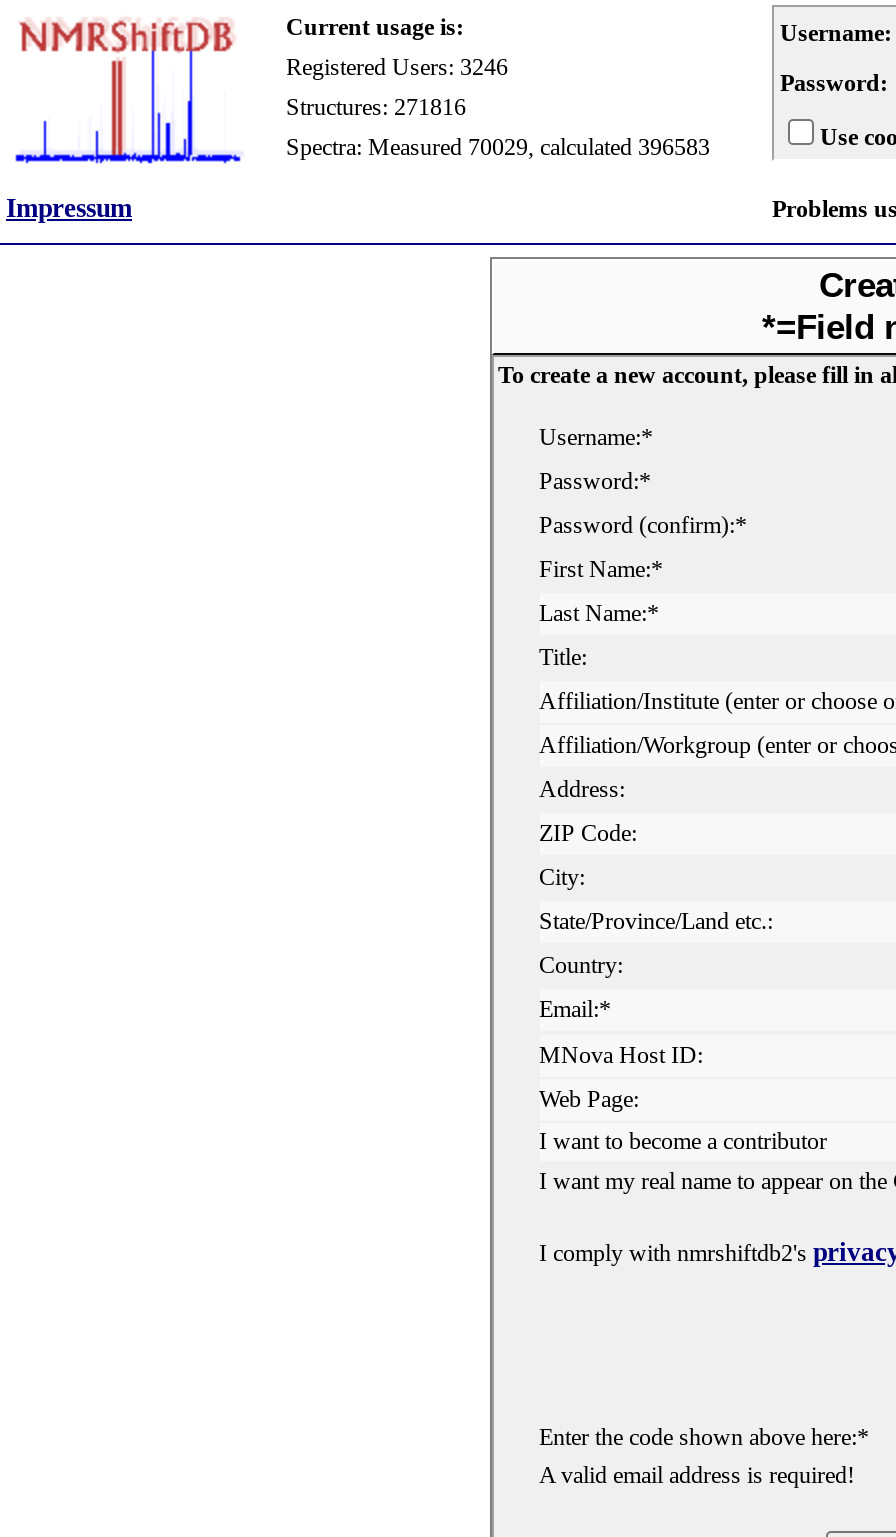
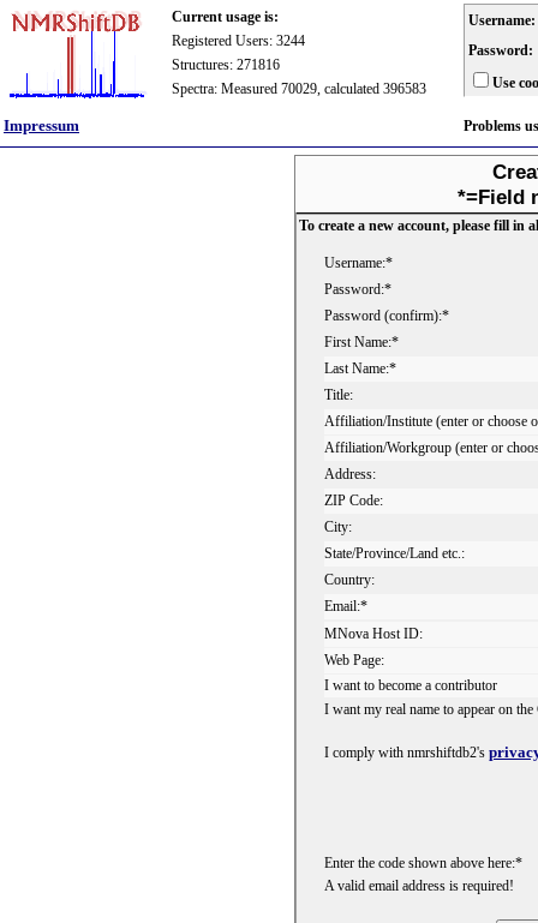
[286,53,508,81] Registered Users: 3246 -> [172,32,305,49] Registered Users: 3244

